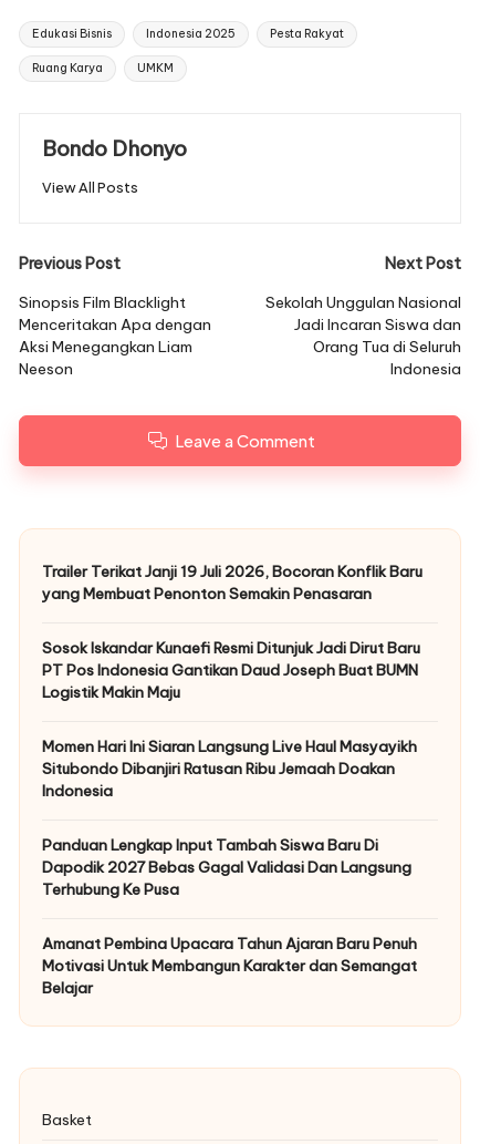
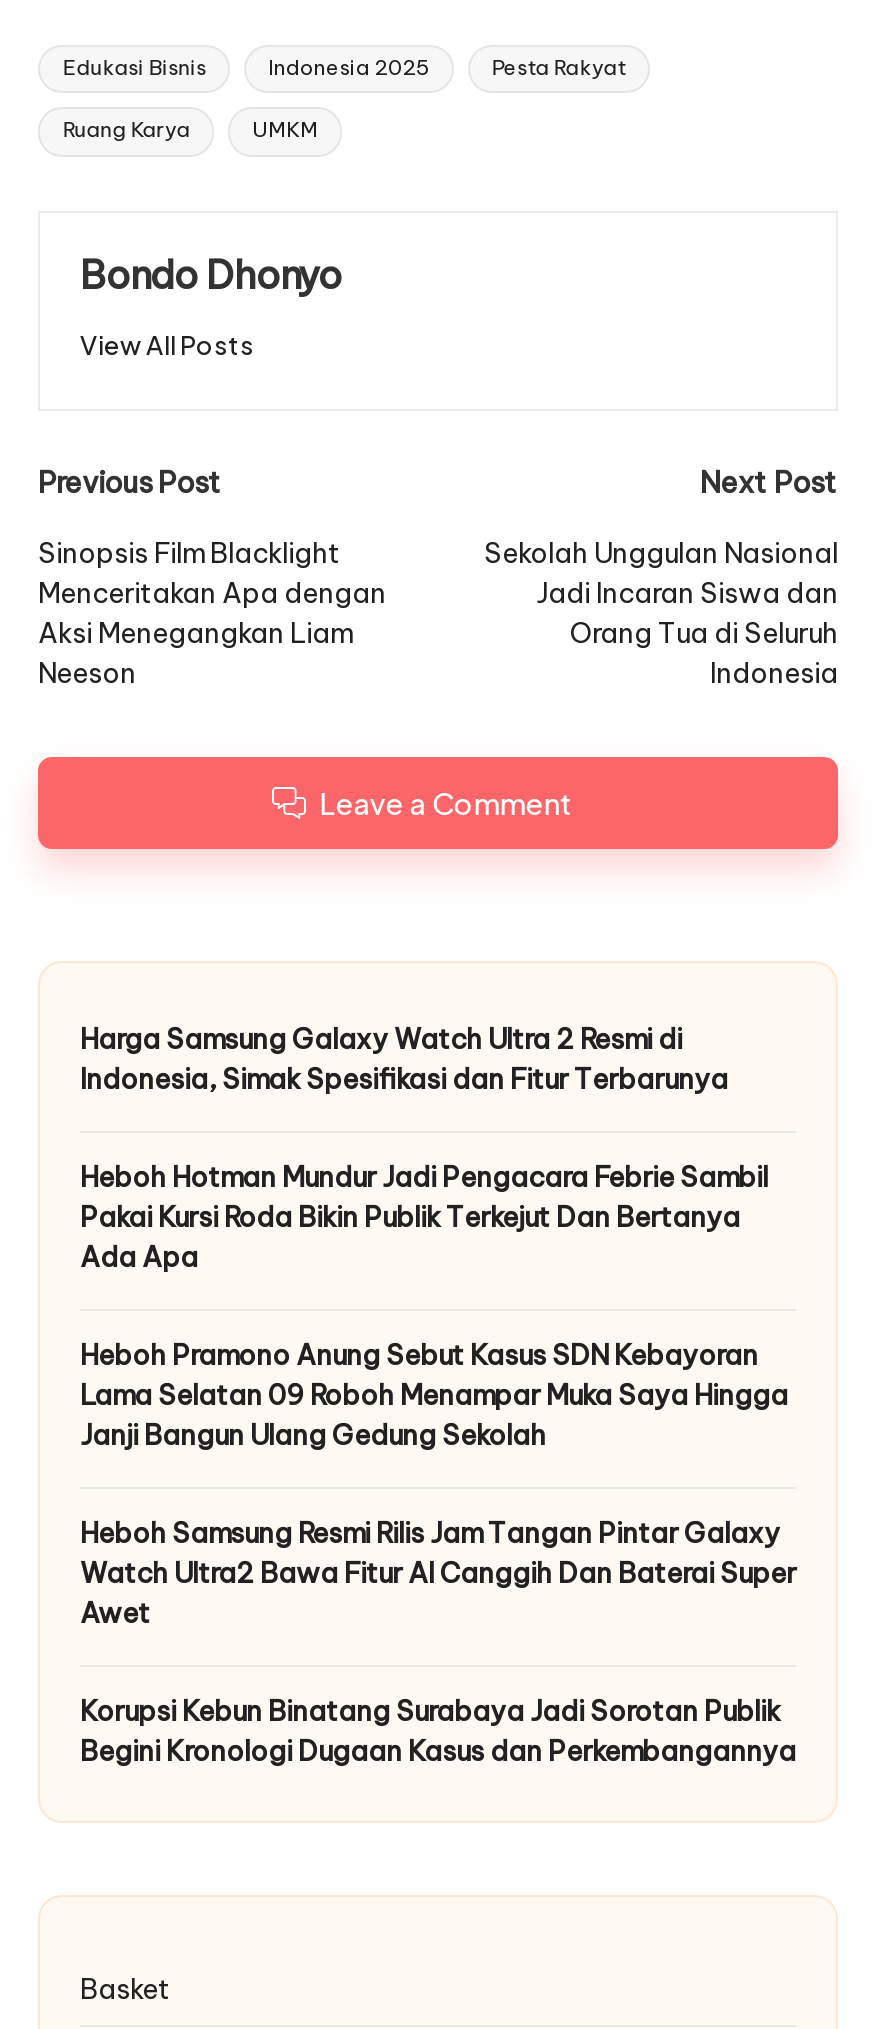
[42,561,422,603] Trailer Terikat Janji 19 Juli 2026, Bocoran Konflik Baru | yang Membuat Penonton Semakin Penasaran -> [80,1021,728,1097] Harga Samsung Galaxy Watch Ultra 2 Resmi di | Indonesia, Simak Spesifikasi dan Fitur Terbarunya
[42,638,420,702] Sosok Iskandar Kunaefi Resmi Ditunjuk Jadi Dirut Baru | PT Pos Indonesia Gantikan Daud Joseph Buat BUMN | Logistik Makin Maju -> [80,1159,768,1275] Heboh Hotman Mundur Jadi Pengacara Febrie Sambil | Pakai Kursi Roda Bikin Publik Terkejut Dan Bertanya | Ada Apa
[42,736,417,801] Momen Hari Ini Siaran Langsung Live Haul Masyayikh | Situbondo Dibanjiri Ratusan Ribu Jemaah Doakan | Indonesia -> [80,1337,788,1453] Heboh Pramono Anung Sebut Kasus SDN Kebayoran | Lama Selatan 09 Roboh Menampar Muka Saya Hingga | Janji Bangun Ulang Gedung Sekolah
[42,835,411,899] Panduan Lengkap Input Tambah Siswa Baru Di | Dapodik 2027 Bebas Gagal Validasi Dan Langsung | Terhubung Ke Pusa -> [80,1515,796,1631] Heboh Samsung Resmi Rilis Jam Tangan Pintar Galaxy | Watch Ultra2 Bawa Fitur AI Canggih Dan Baterai Super | Awet
[42,933,417,998] Amanat Pembina Upacara Tahun Ajaran Baru Penuh | Motivasi Untuk Membangun Karakter dan Semangat | Belajar -> [80,1693,796,1769] Korupsi Kebun Binatang Surabaya Jadi Sorotan Publik | Begini Kronologi Dugaan Kasus dan Perkembangannya

